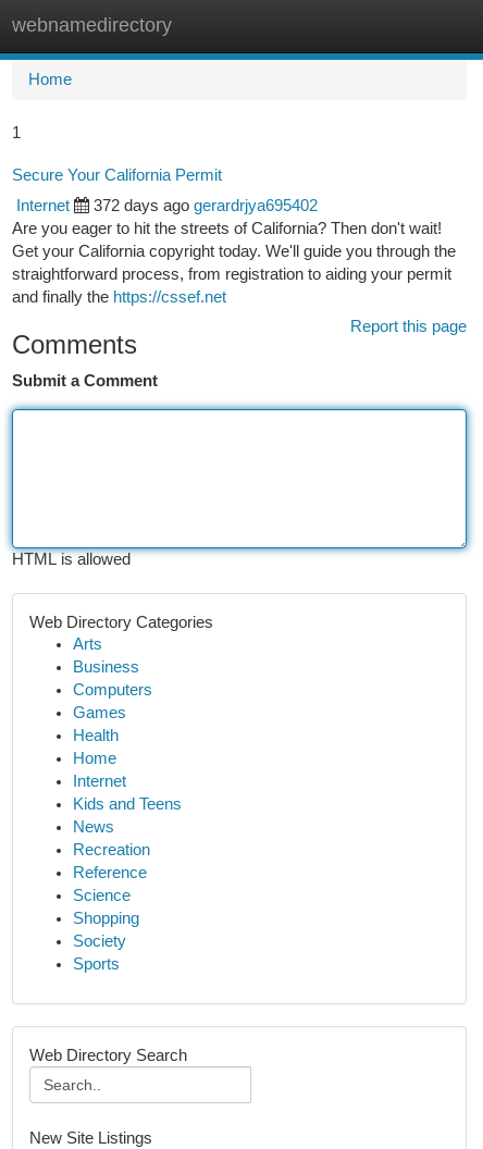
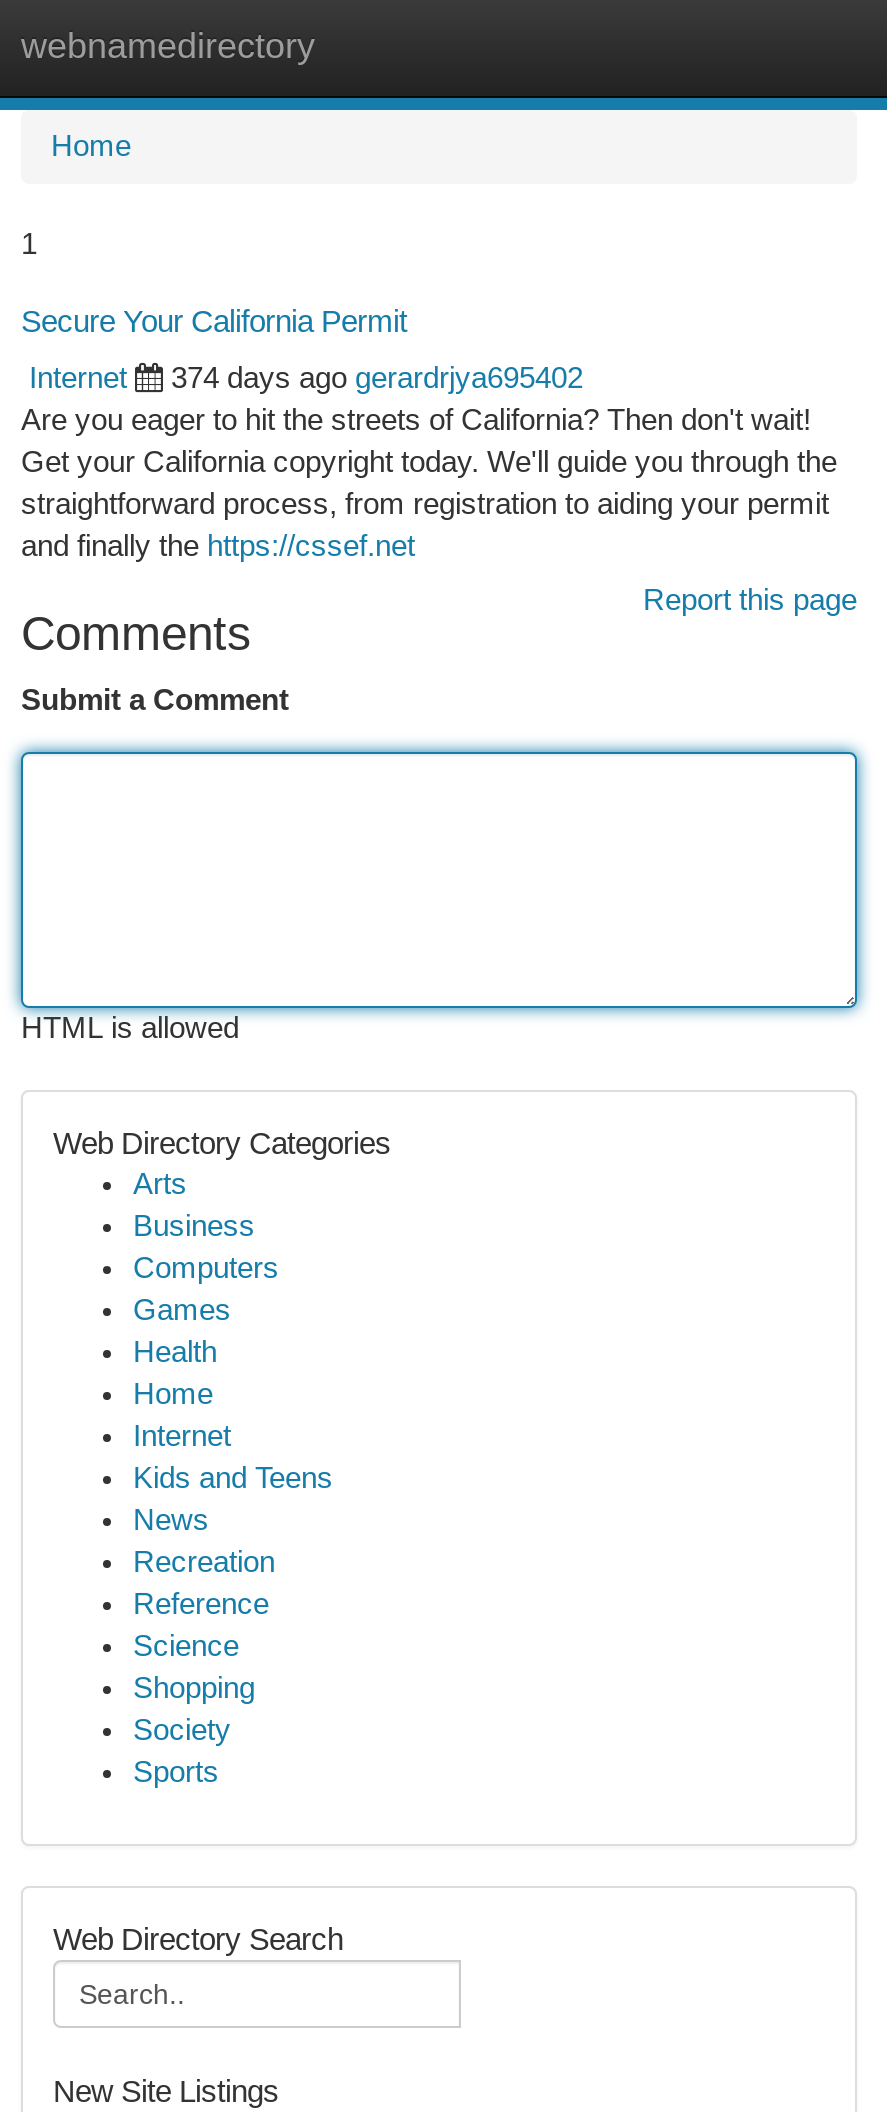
[94,197,318,214] 372 days ago gerardrjya695402 -> [171,362,583,394] 374 days ago gerardrjya695402

